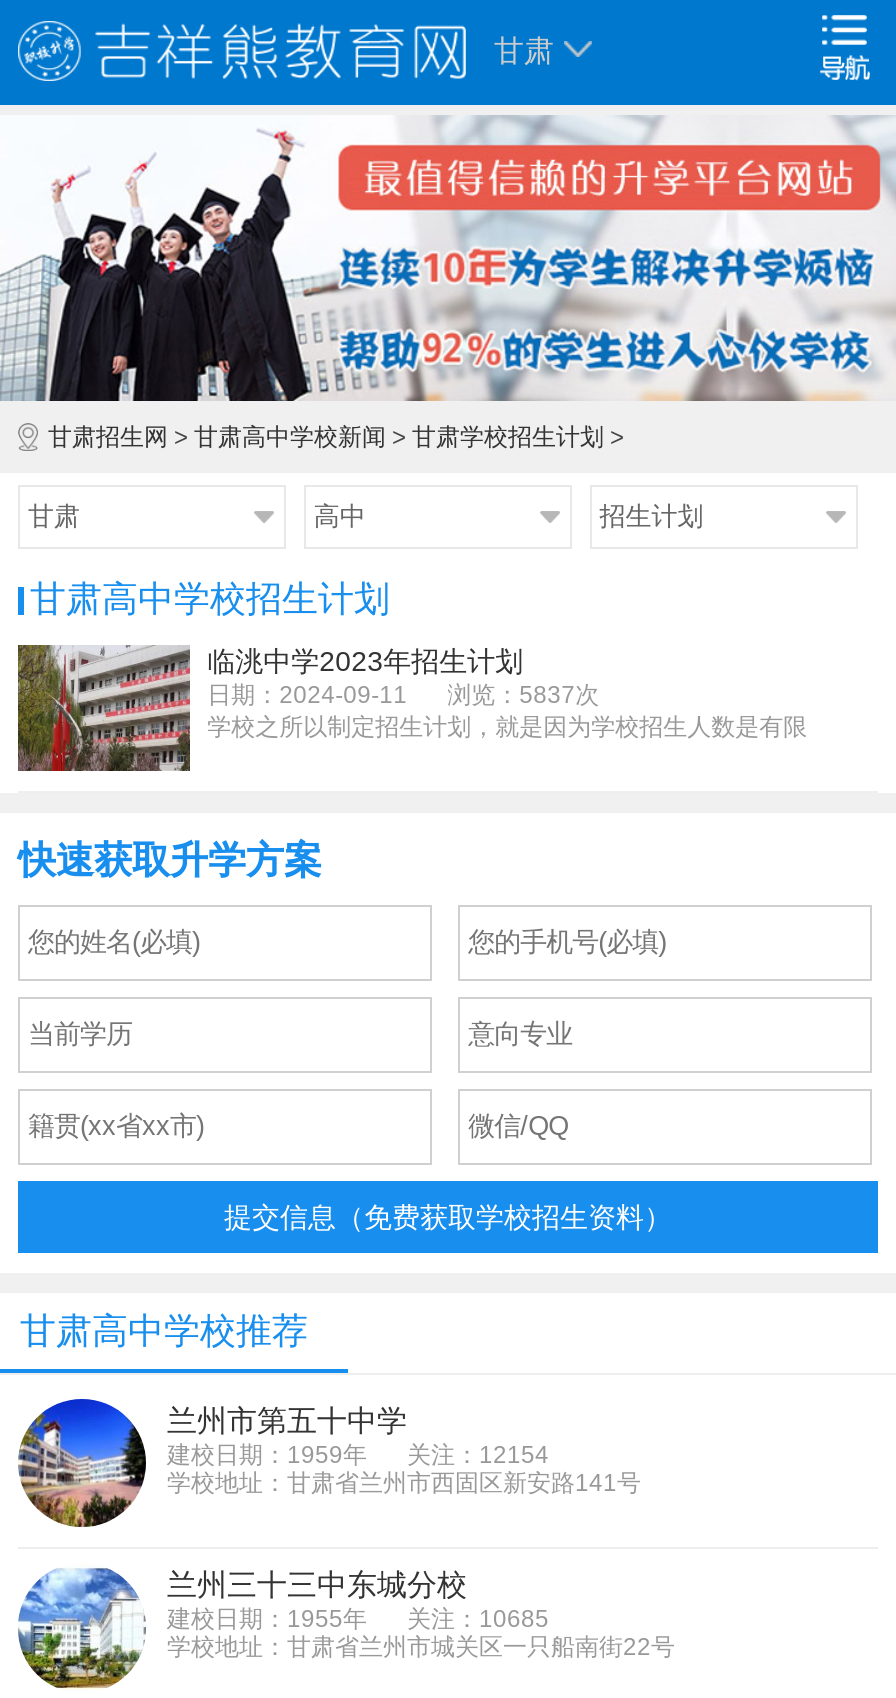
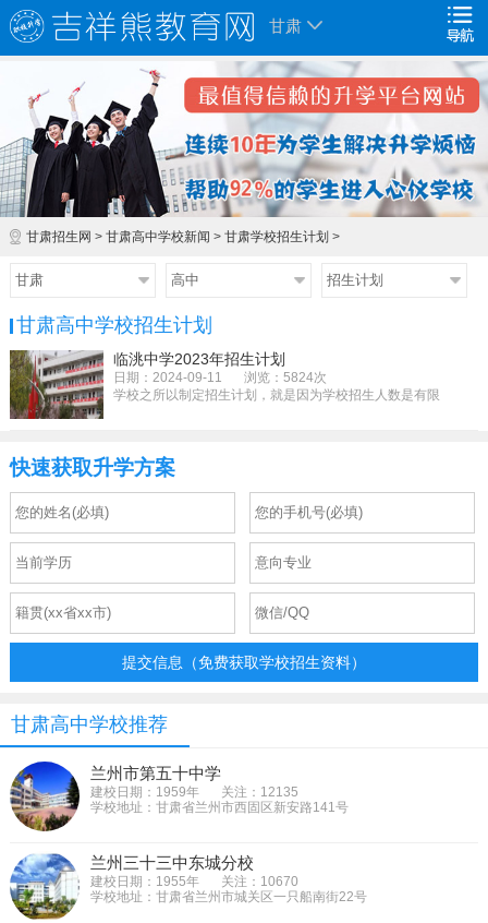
[207,681,599,709] 日期：2024-09-11 浏览：5837次 -> [113,370,326,385] 日期：2024-09-11 浏览：5824次
[167,1441,549,1469] 建校日期：1959年 关注：12154 -> [91,784,299,799] 建校日期：1959年 关注：12135
[167,1606,549,1634] 建校日期：1955年 关注：10685 -> [91,874,299,890] 建校日期：1955年 关注：10670

